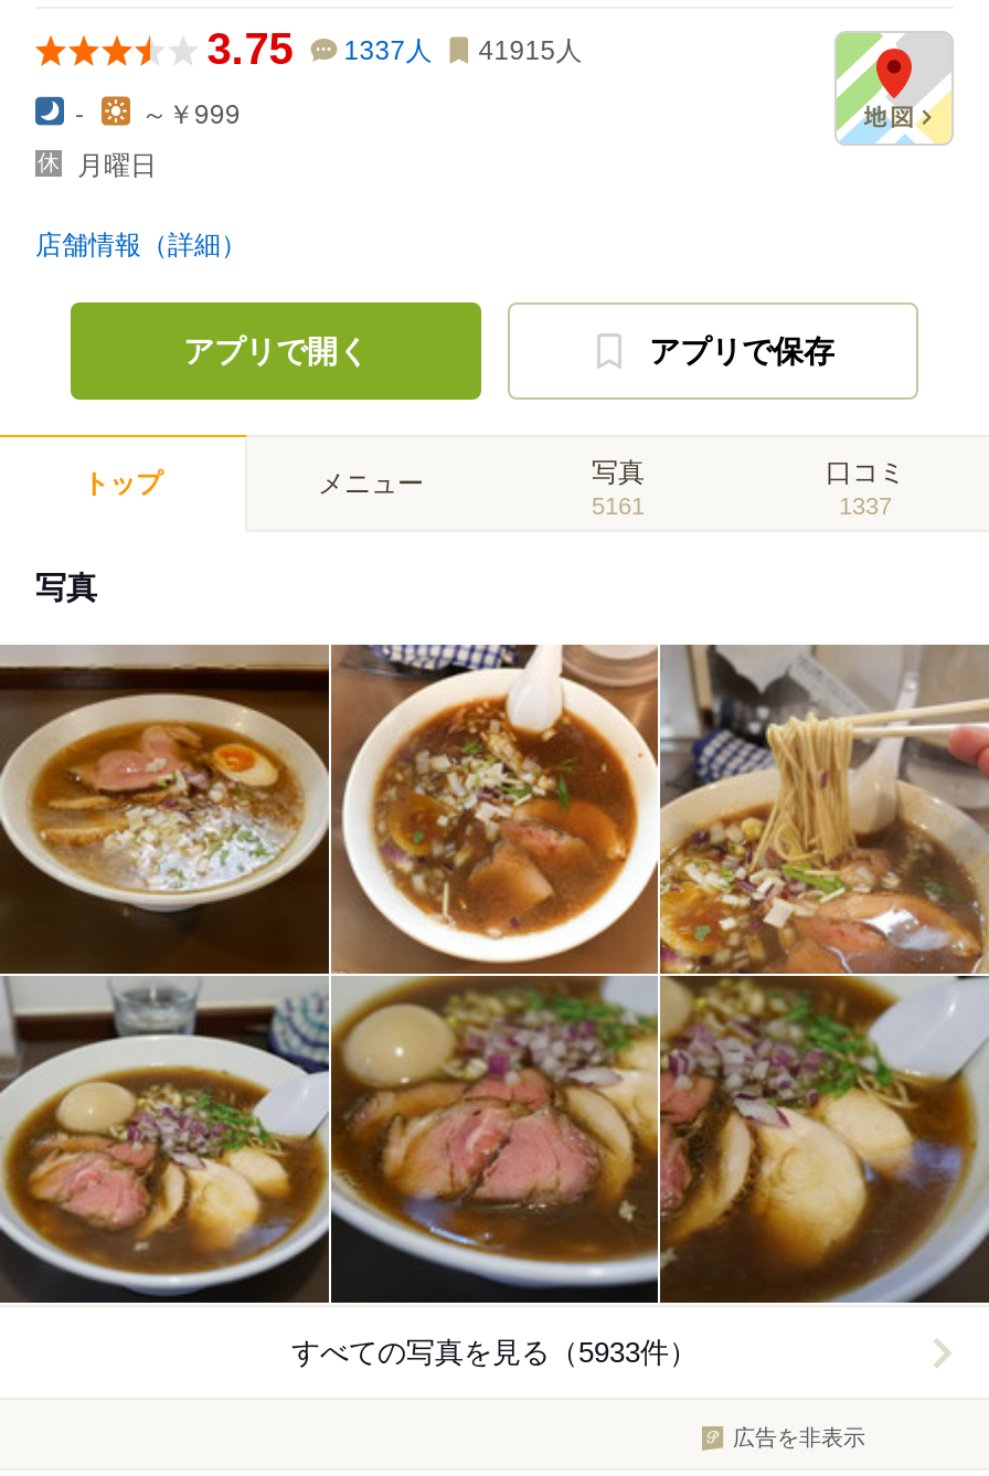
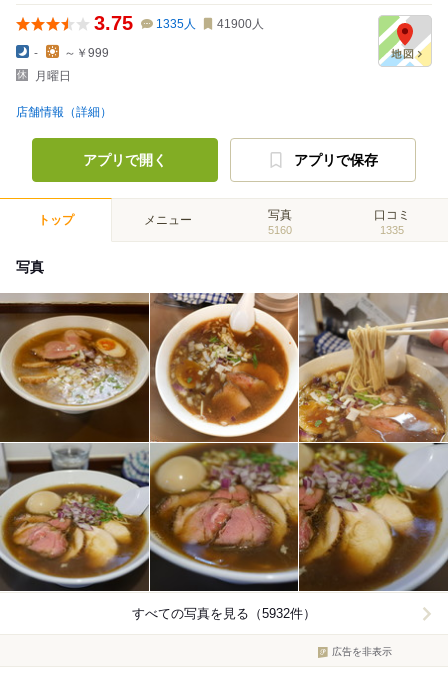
[344,35,432,66] 1337人 -> [156,17,196,31] 1335人
[479,35,582,66] 41915人 -> [217,17,264,31] 41900人
[592,492,645,519] 5161 -> [268,224,292,236] 5160
[839,492,892,519] 1337 -> [380,224,404,236] 1335
[291,1336,698,1370] すべての写真を見る（5933件） -> [132,606,316,621] すべての写真を見る（5932件）

